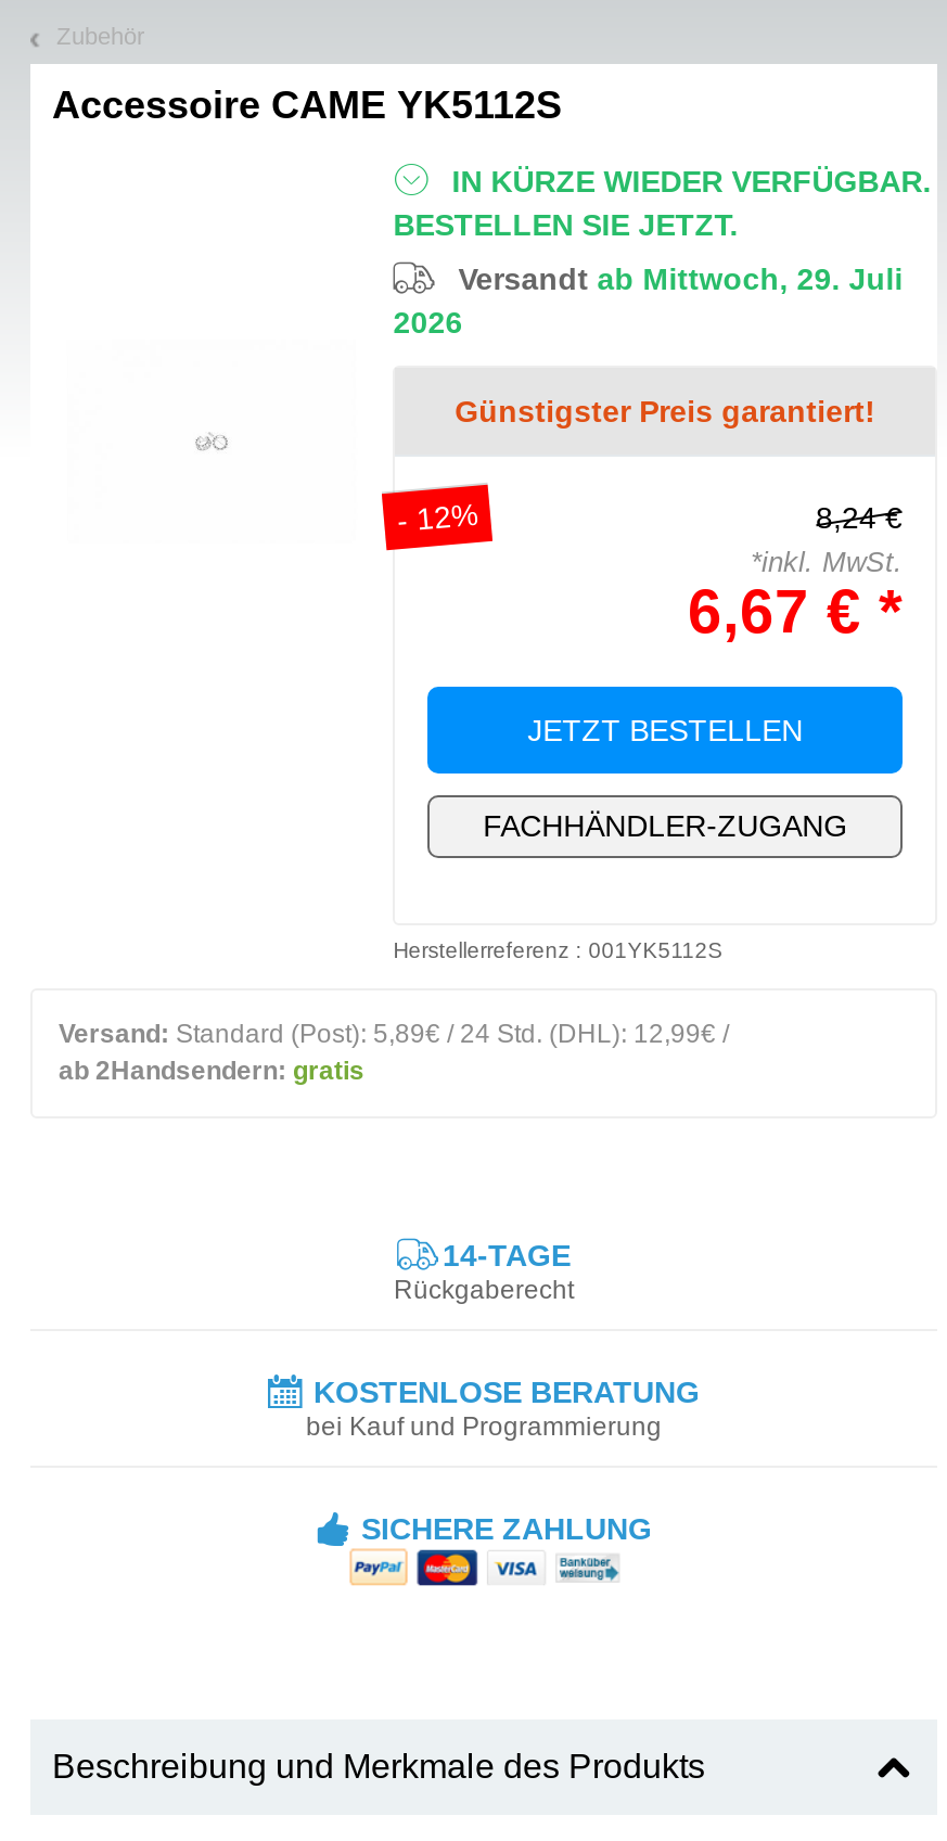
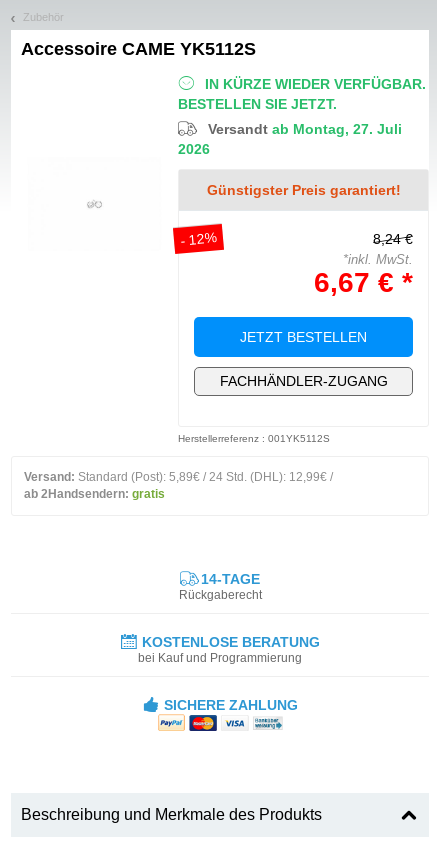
[450,261,903,296] Versandt ab Mittwoch, 29. Juli -> [204,121,402,137] Versandt ab Montag, 27. Juli

